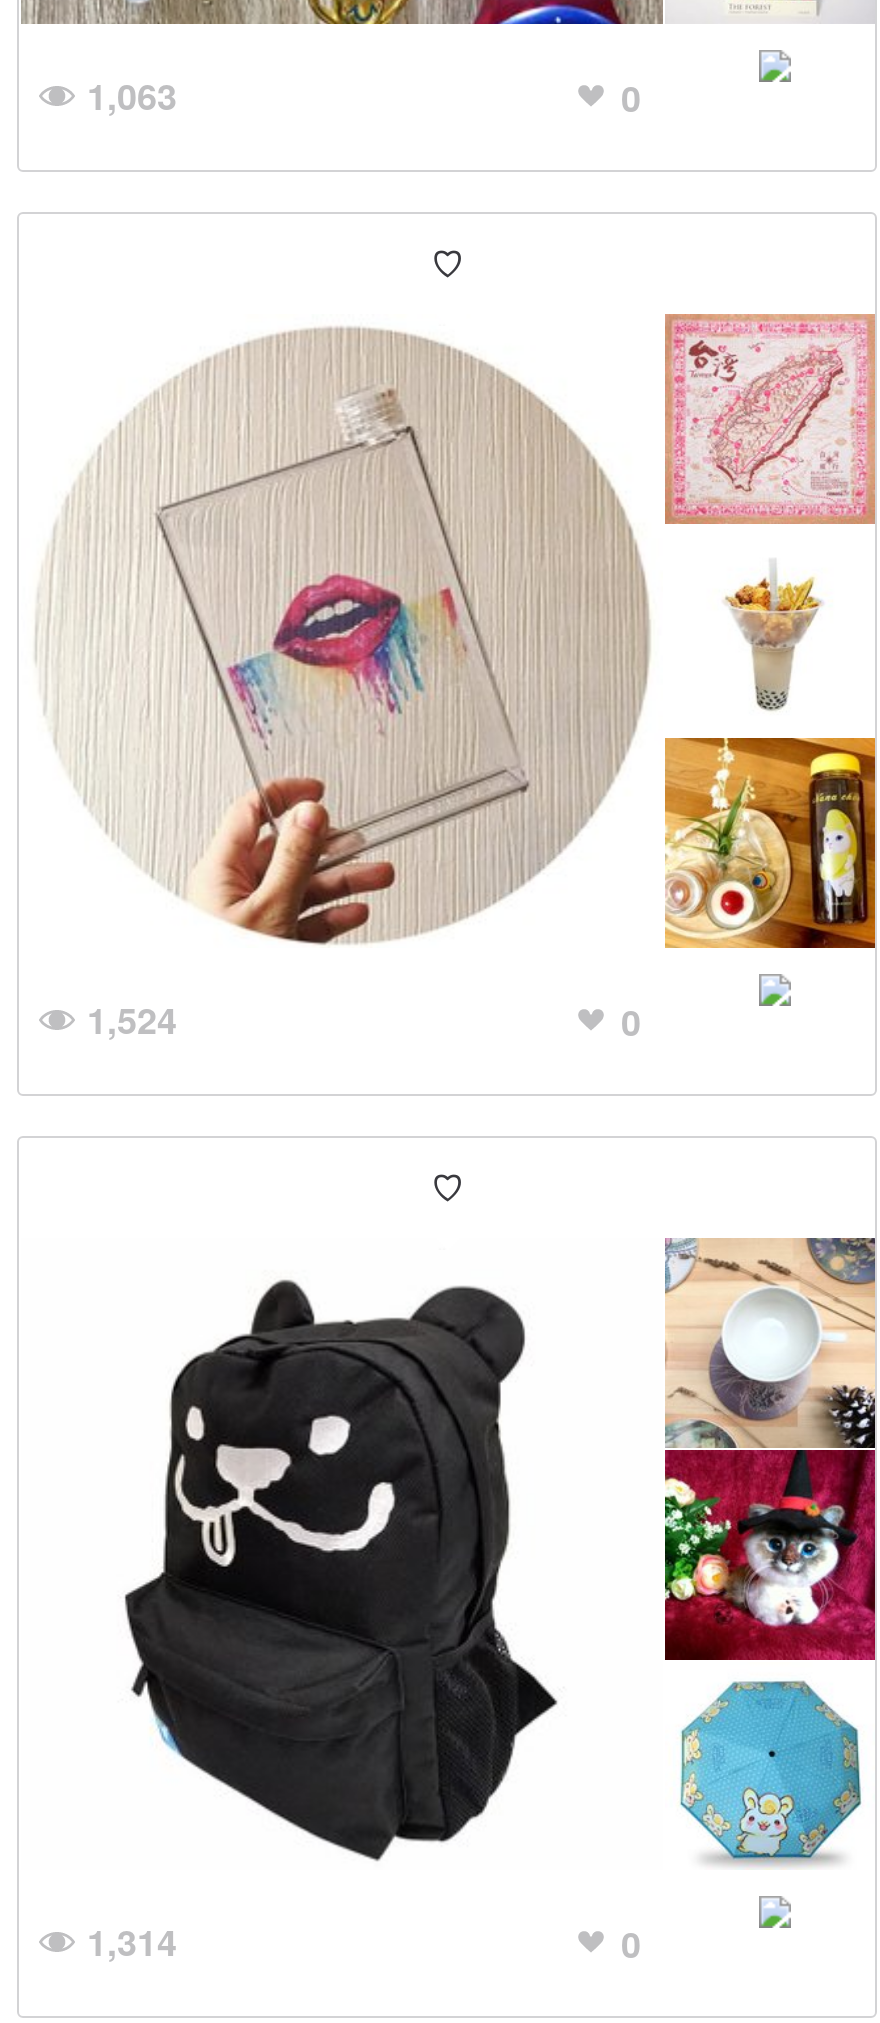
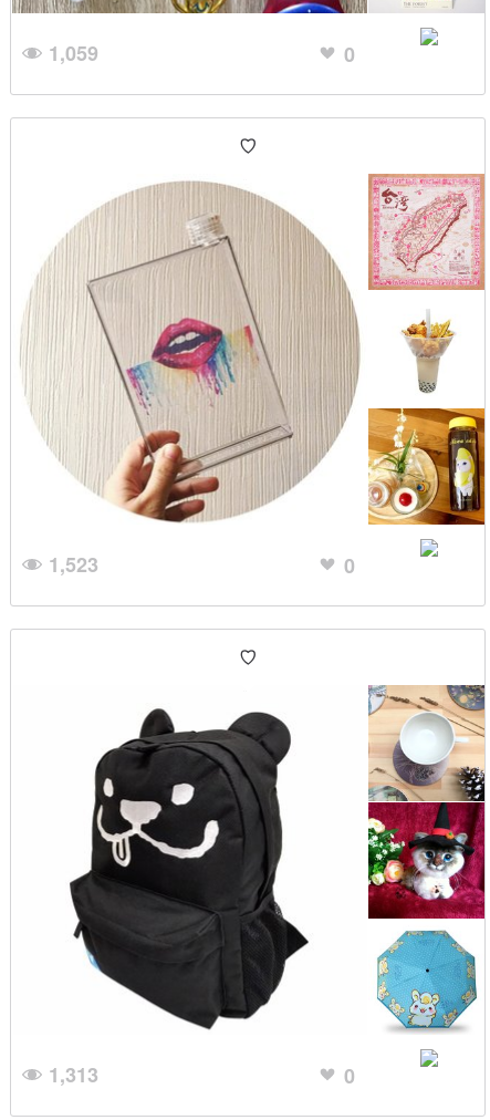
[87,70,177,122] 1,063 -> [49,39,98,68] 1,059
[87,994,177,1046] 1,524 -> [49,550,98,579] 1,523
[87,1917,177,1969] 1,314 -> [49,1061,98,1089] 1,313

